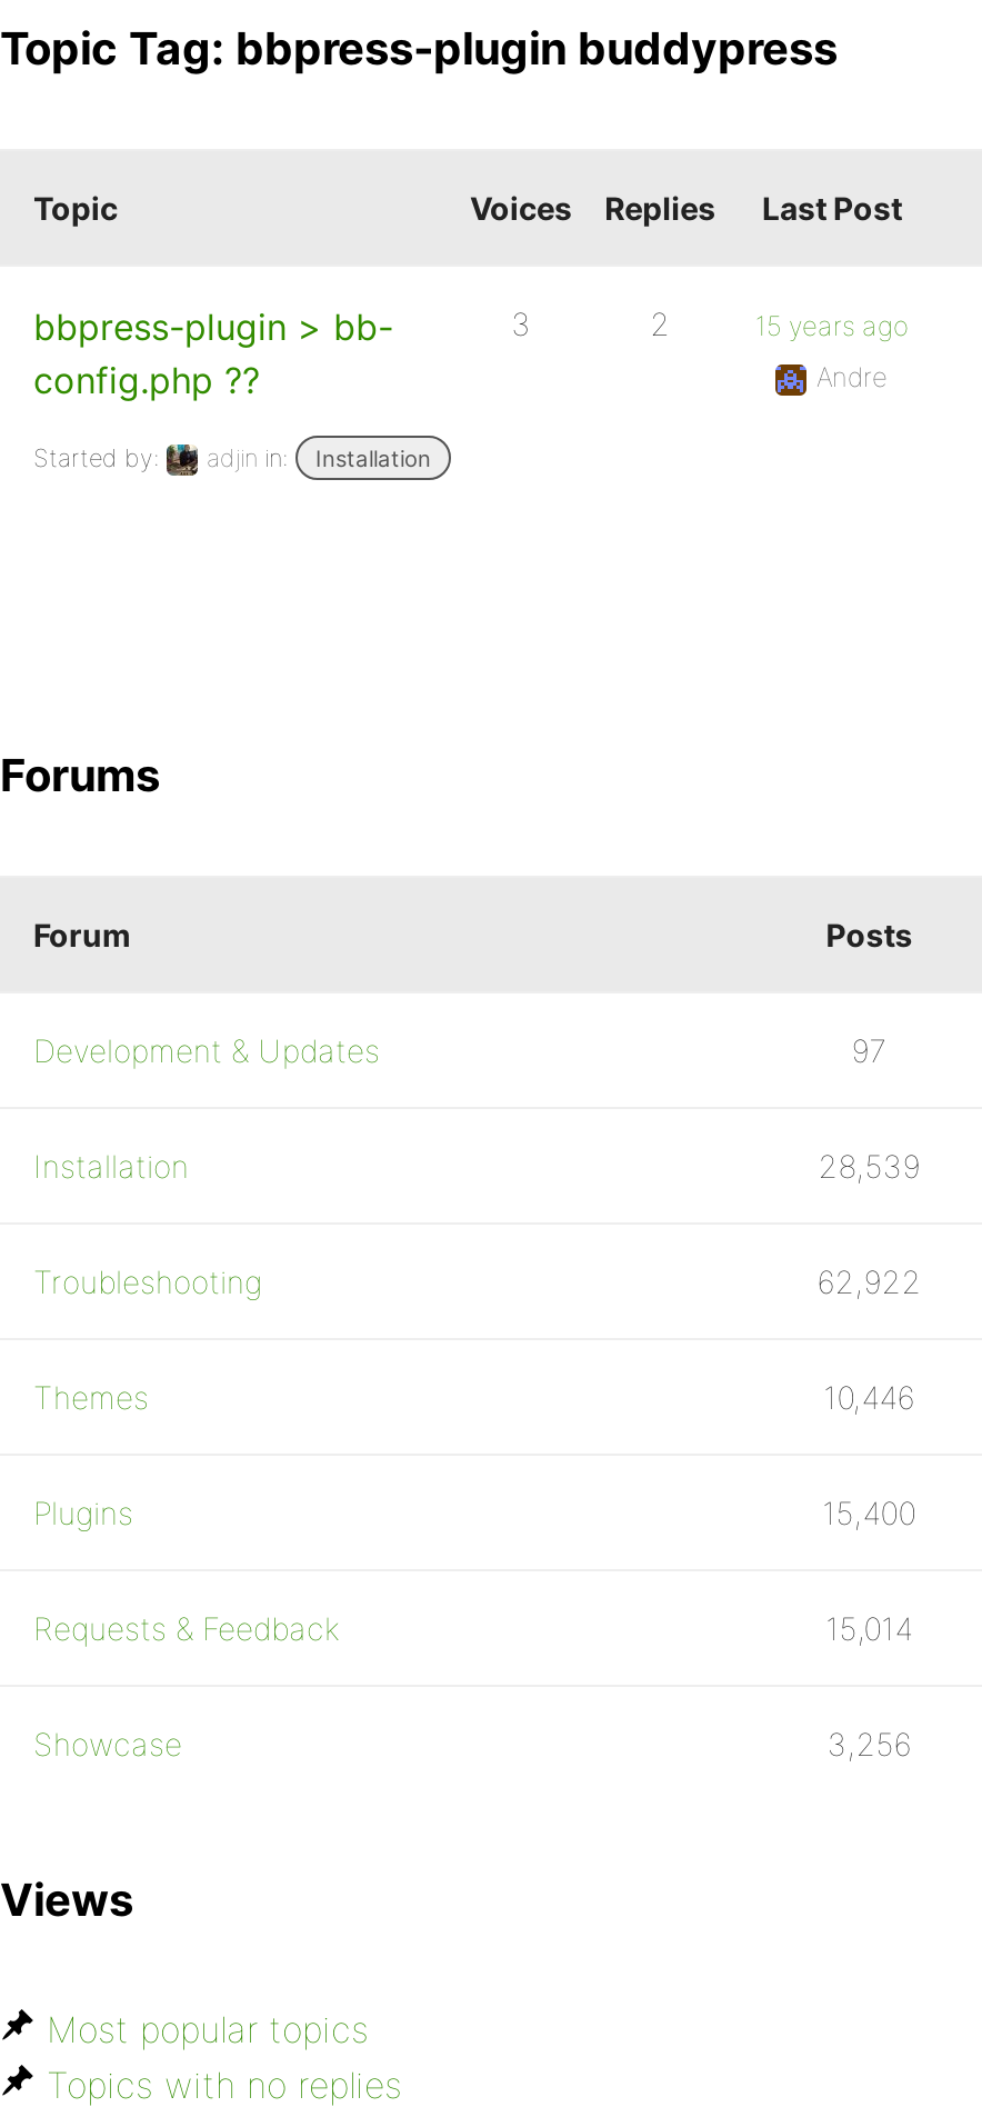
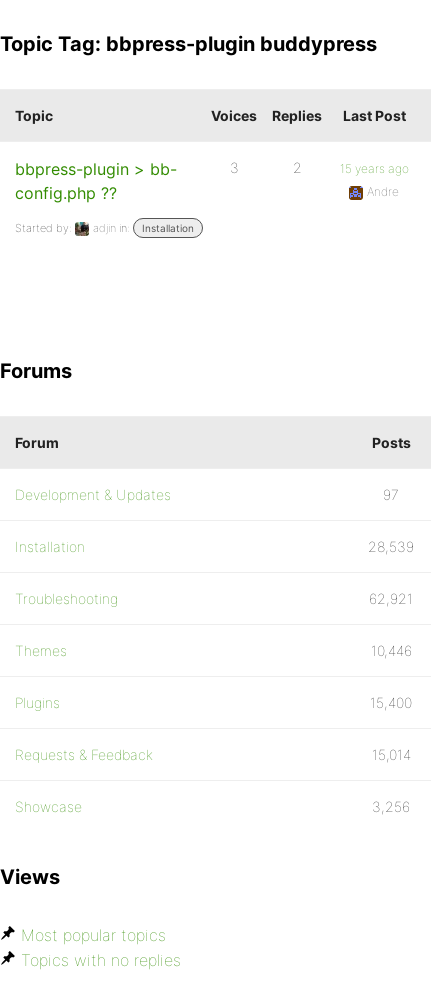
[817,1262,921,1300] 62,922 -> [369,590,413,607] 62,921

